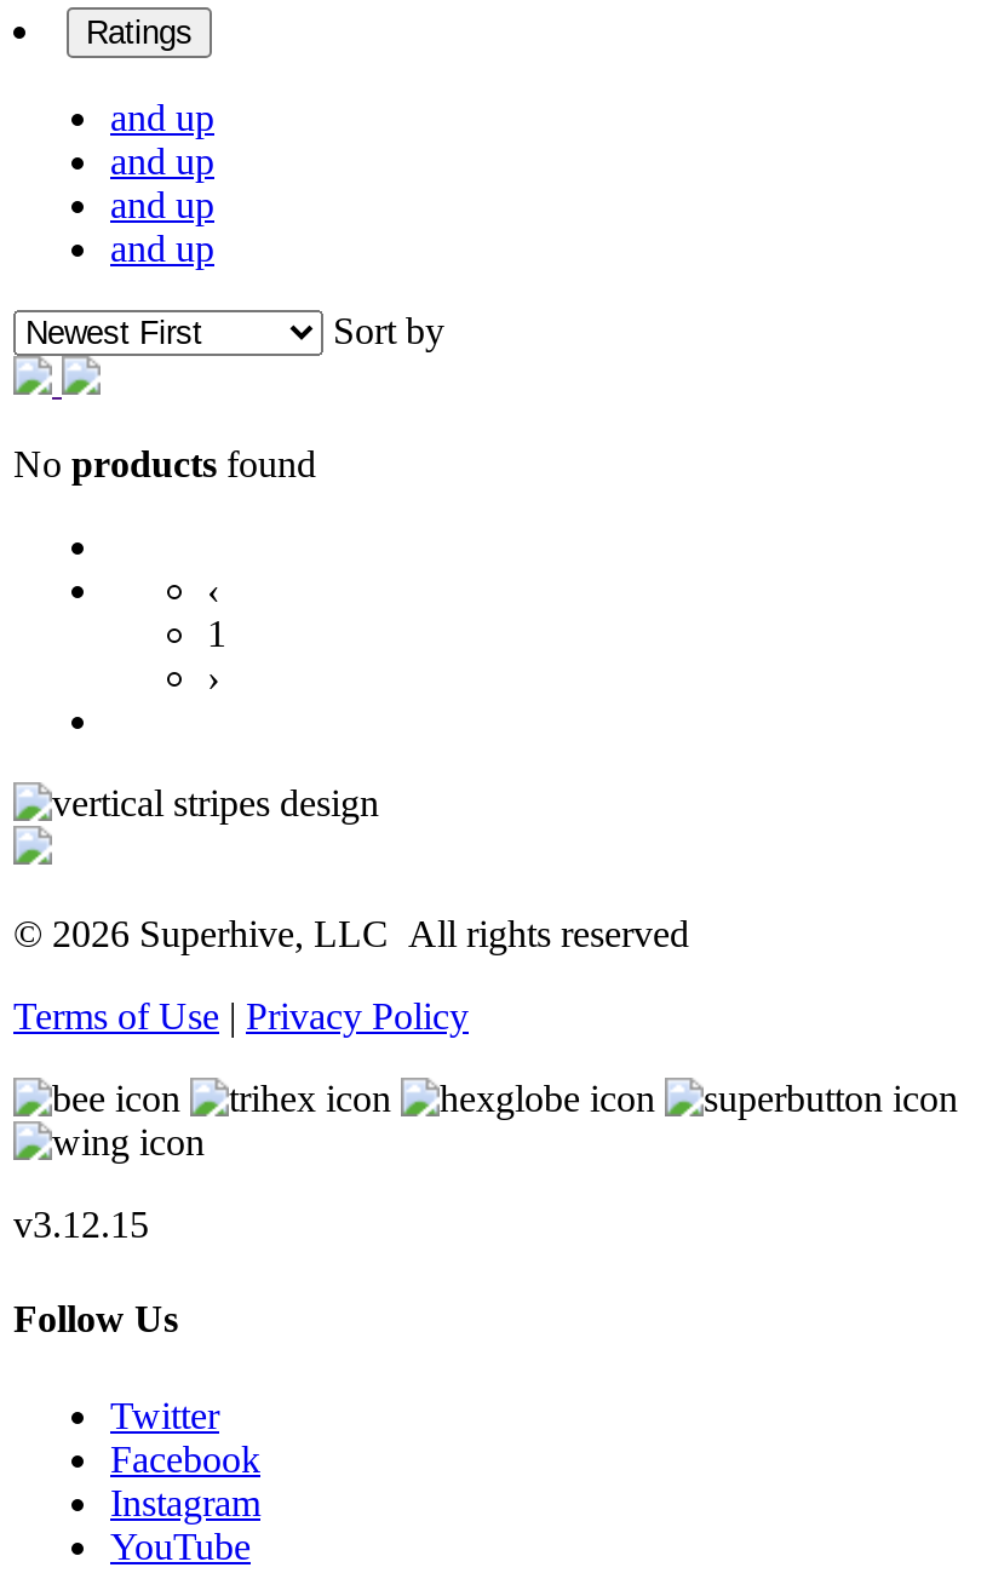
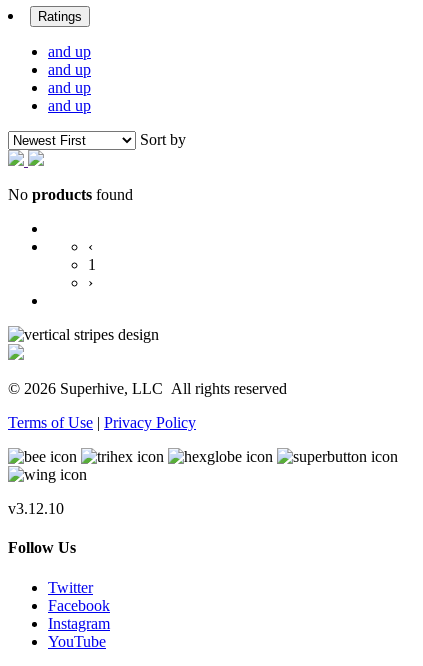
[13,1204,149,1245] v3.12.15 -> [8,500,64,517] v3.12.10

